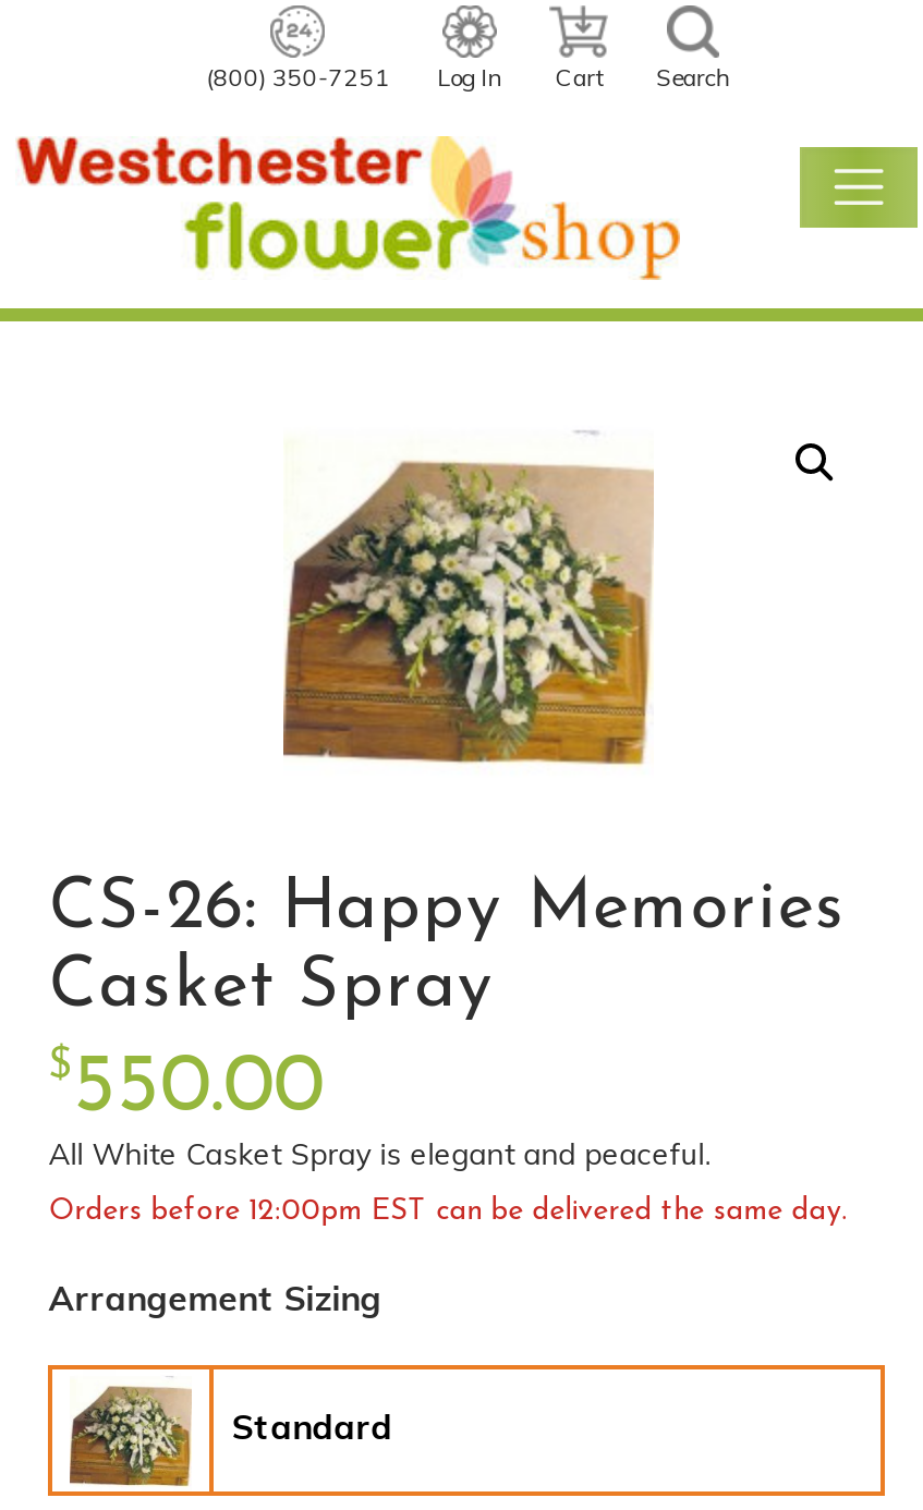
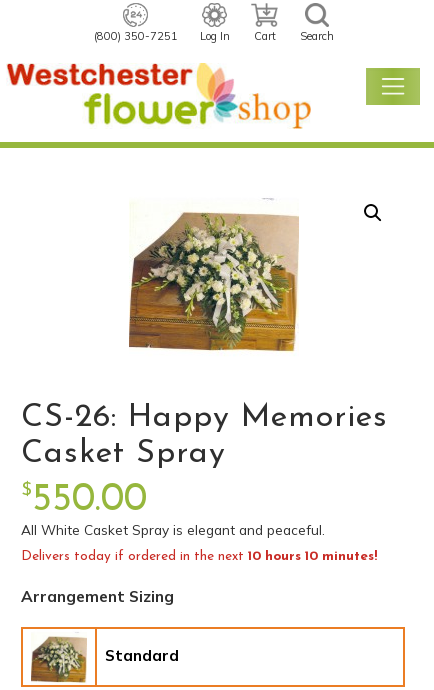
[48,1197,848,1225] Orders before 12:00pm EST can be delivered the same day. -> [21,550,377,563] Delivers today if ordered in the next 10 hours 10 minutes!

